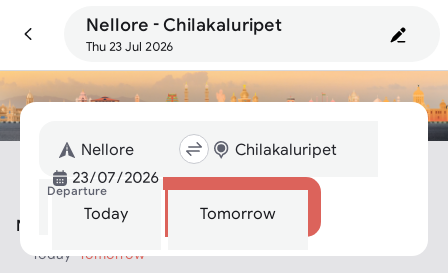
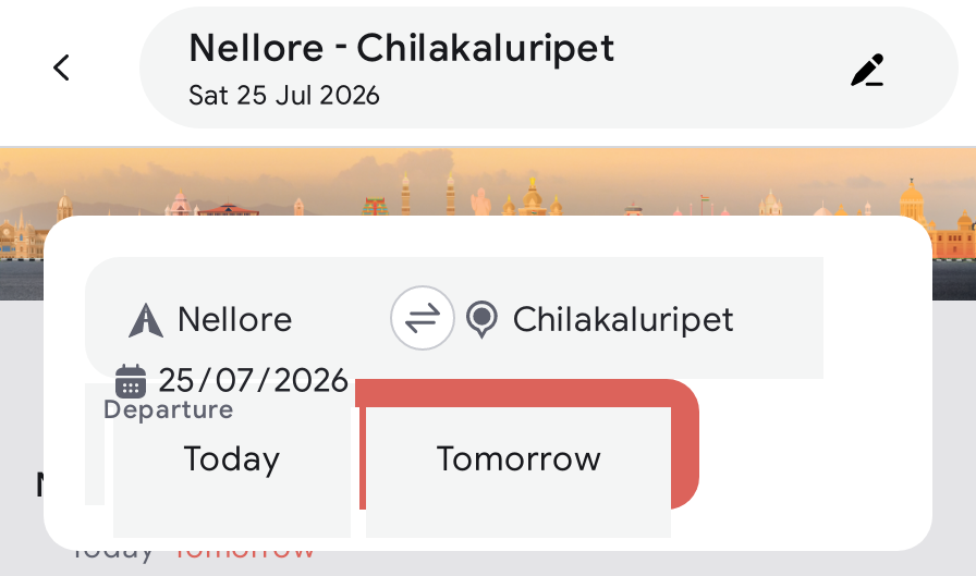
[86,39,174,54] Thu 23 Jul 2026 -> [188,78,382,111] Sat 25 Jul 2026

